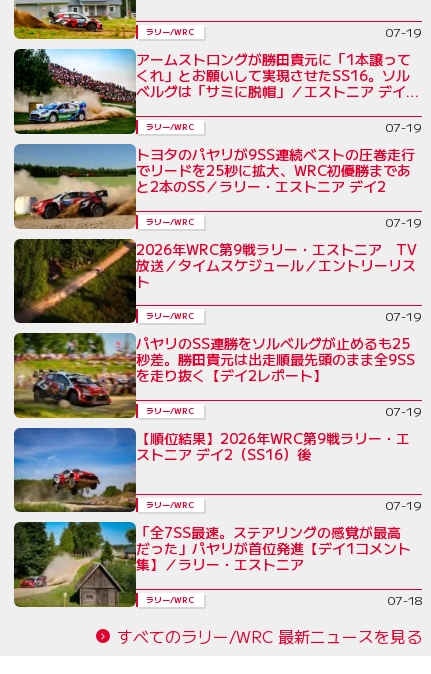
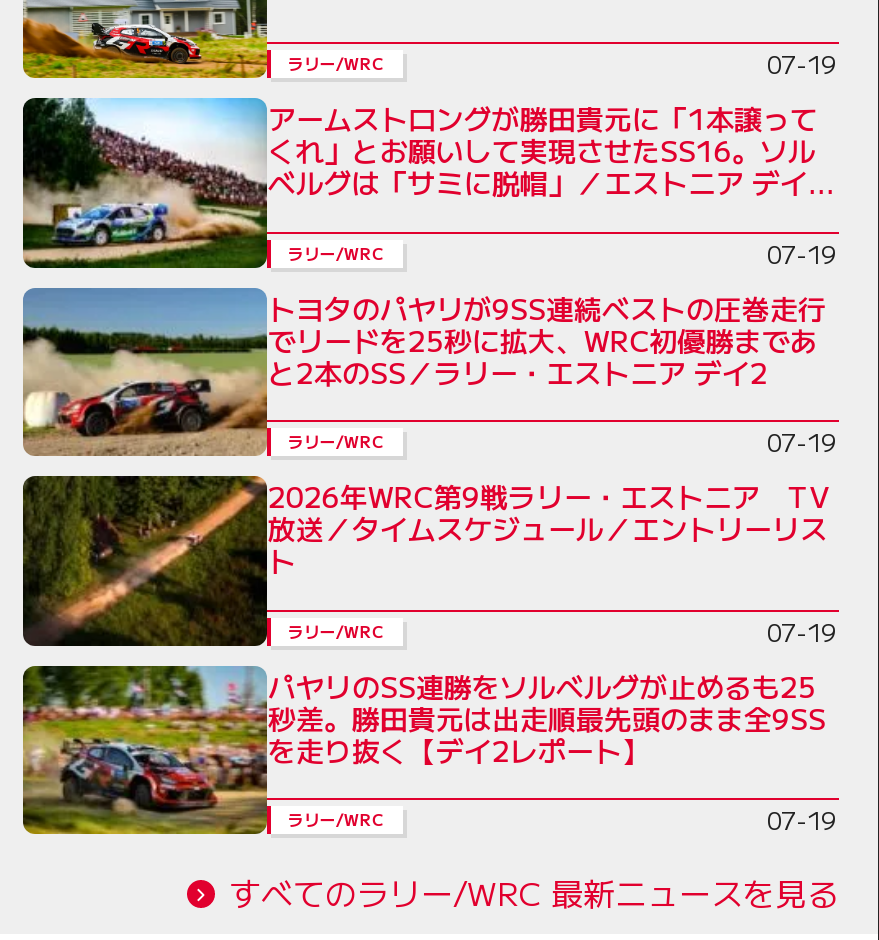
[13,427,422,608] [image] | 【順位結果】2026年WRC第9戦ラリー・エ | ストニア デイ2（SS16）後 | ラリー/WRC | 07-19 | 「全7SS最速。ステアリングの感覚が最高 | だった」パヤリが首位発進【デイ1コメント | 集】／ラリー・エストニア | ラリー/WRC | 07-18 -> none
[13,521,137,608] [image] -> none

